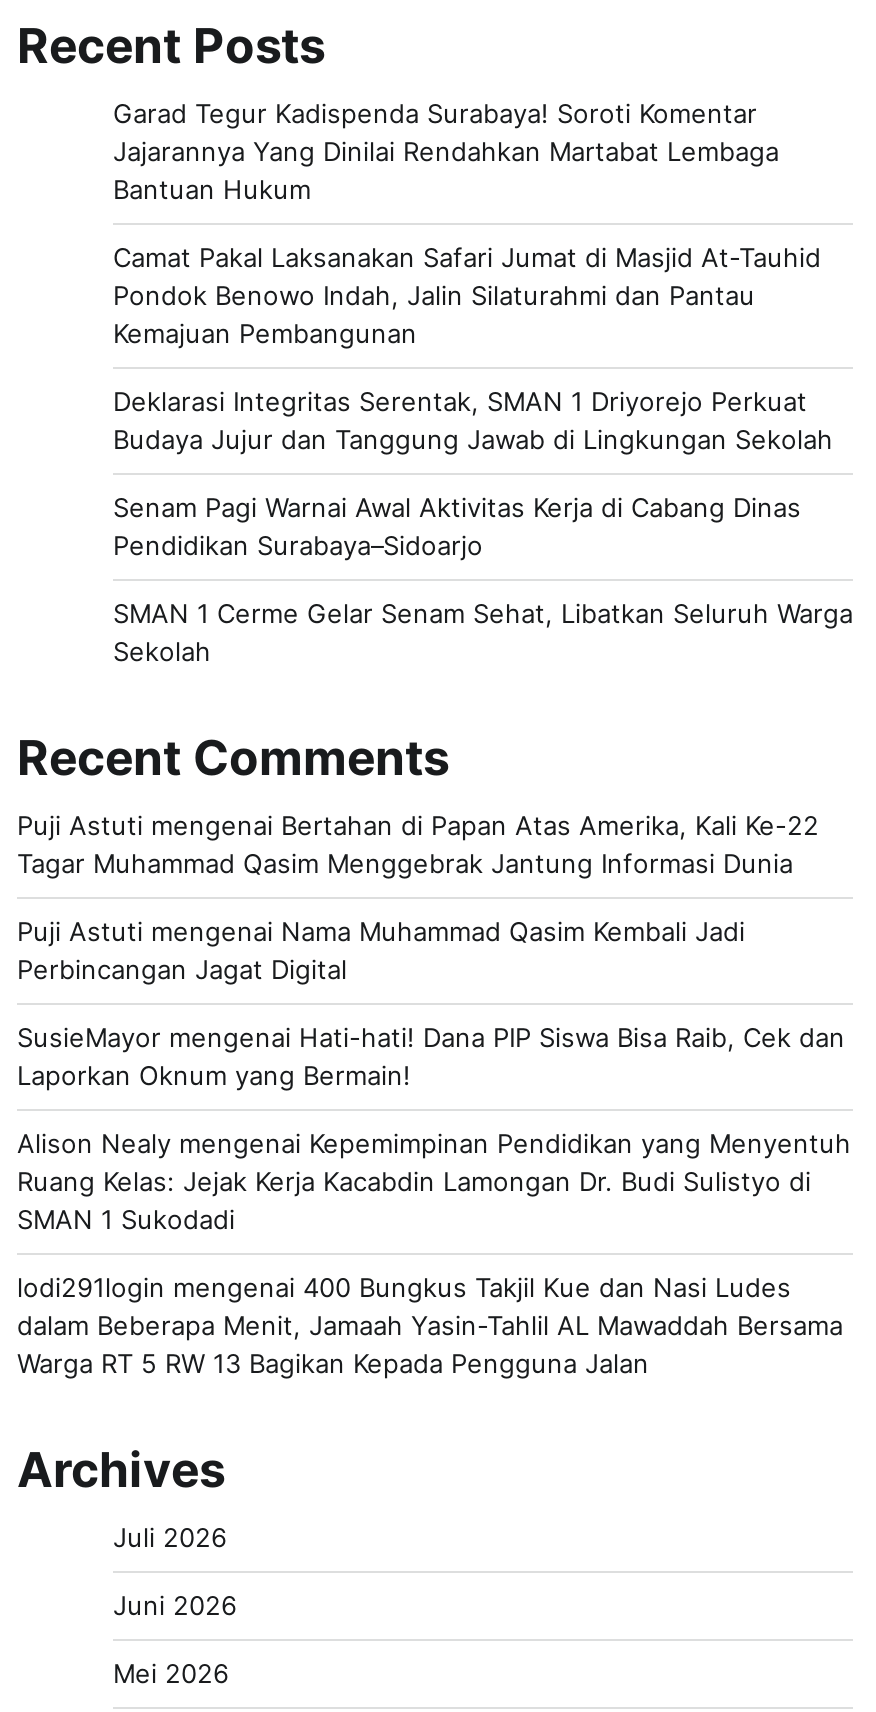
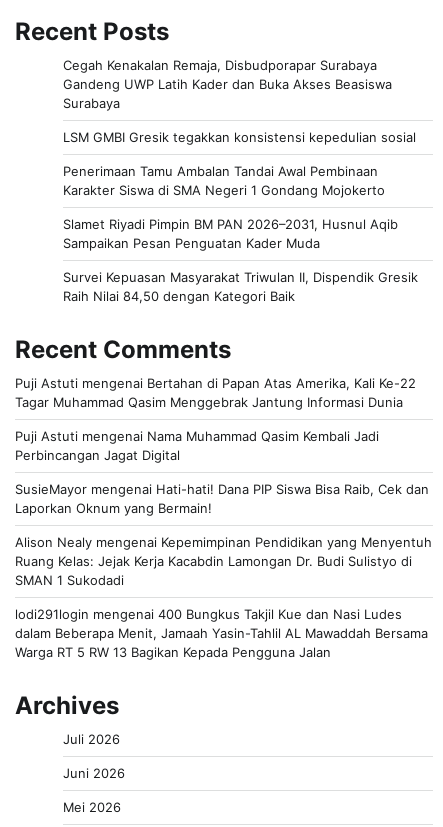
[113,97,779,205] Garad Tegur Kadispenda Surabaya! Soroti Komentar | Jajarannya Yang Dinilai Rendahkan Martabat Lembaga | Bantuan Hukum -> [63,57,392,111] Cegah Kenakalan Remaja, Disbudporapar Surabaya | Gandeng UWP Latih Kader dan Buka Akses Beasiswa | Surabaya
[113,241,821,349] Camat Pakal Laksanakan Safari Jumat di Masjid At-Tauhid | Pondok Benowo Indah, Jalin Silaturahmi dan Pantau | Kemajuan Pembangunan -> [63,129,416,145] LSM GMBI Gresik tegakkan konsistensi kepedulian sosial
[113,385,833,455] Deklarasi Integritas Serentak, SMAN 1 Driyorejo Perkuat | Budaya Jujur dan Tanggung Jawab di Lingkungan Sekolah -> [63,163,385,198] Penerimaan Tamu Ambalan Tandai Awal Pembinaan | Karakter Siswa di SMA Negeri 1 Gondang Mojokerto
[113,491,801,561] Senam Pagi Warnai Awal Aktivitas Kerja di Cabang Dinas | Pendidikan Surabaya–Sidoarjo -> [63,216,398,251] Slamet Riyadi Pimpin BM PAN 2026–2031, Husnul Aqib | Sampaikan Pesan Penguatan Kader Muda
[113,597,853,667] SMAN 1 Cerme Gelar Senam Sehat, Libatkan Seluruh Warga | Sekolah -> [63,269,418,304] Survei Kepuasan Masyarakat Triwulan II, Dispendik Gresik | Raih Nilai 84,50 dengan Kategori Baik

